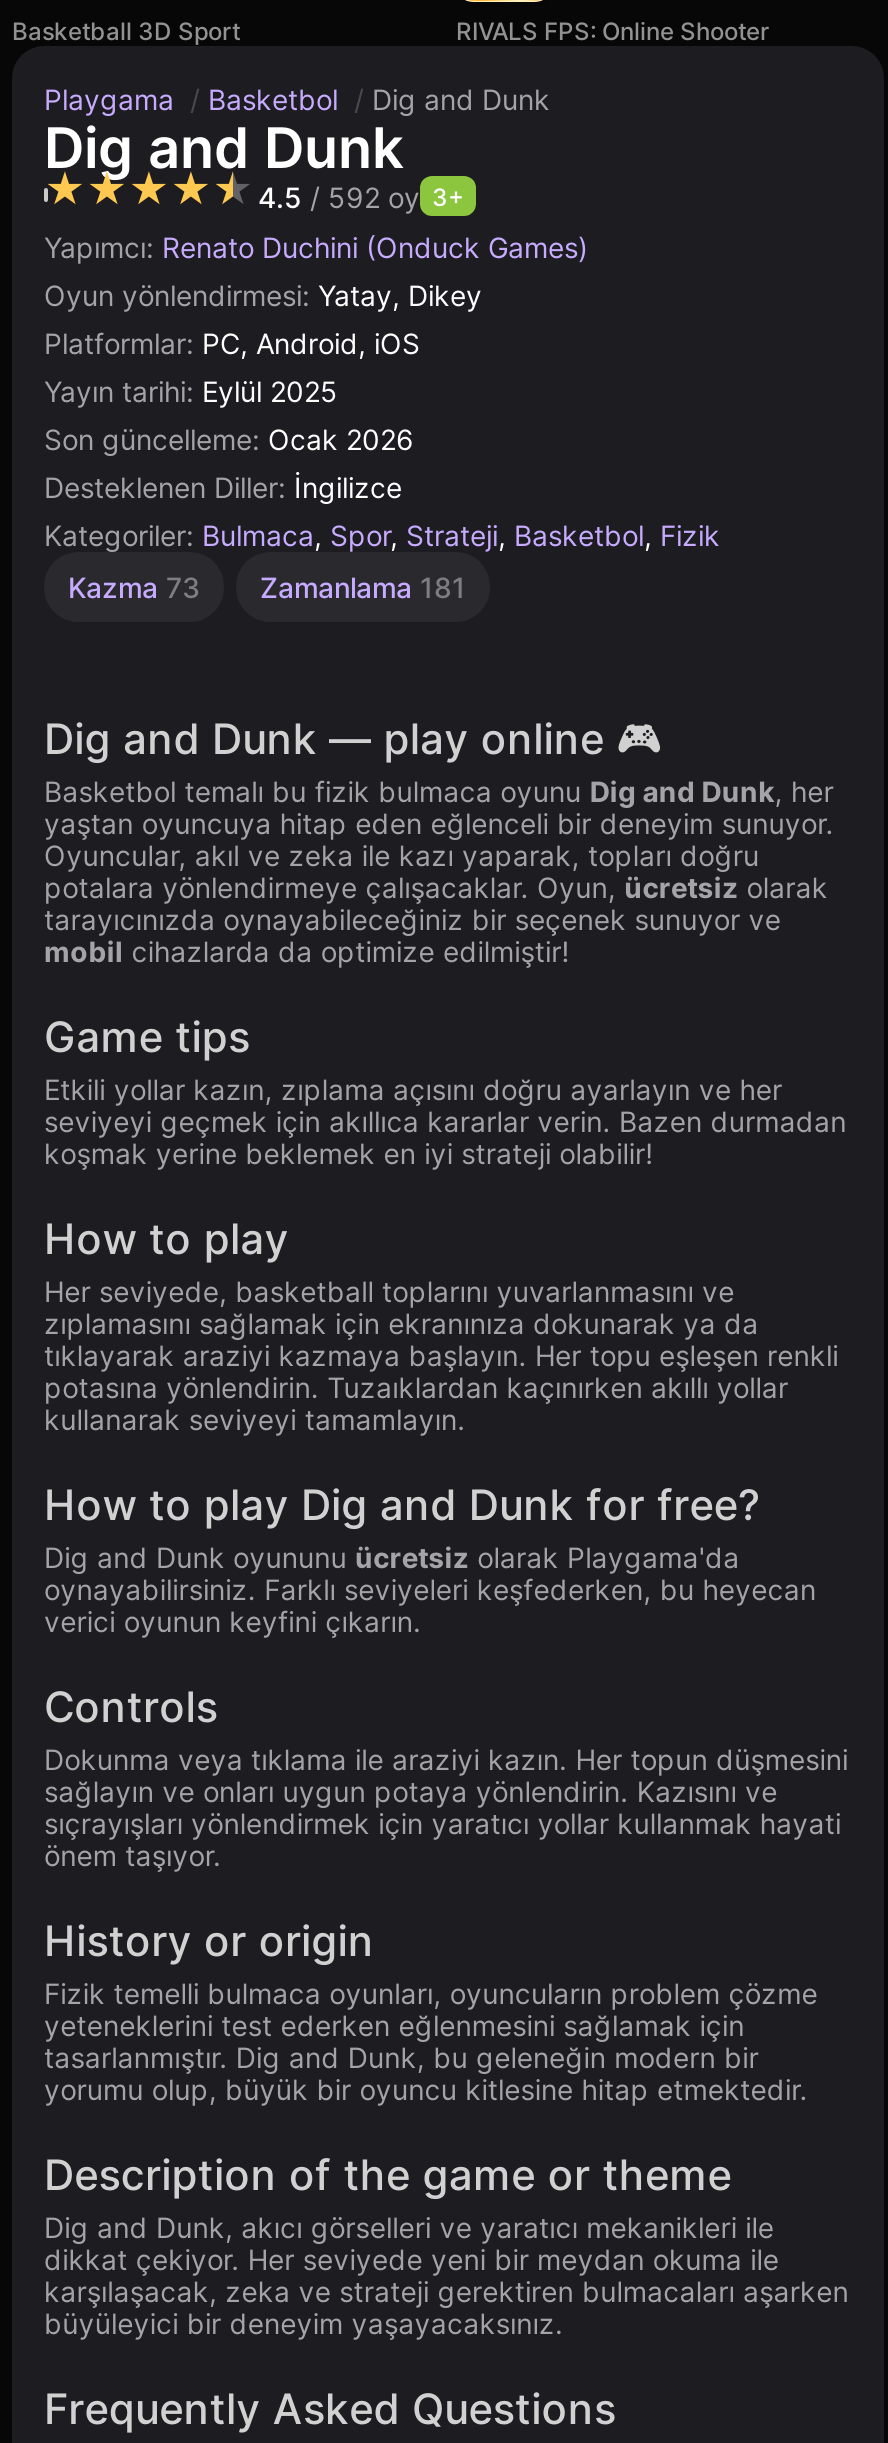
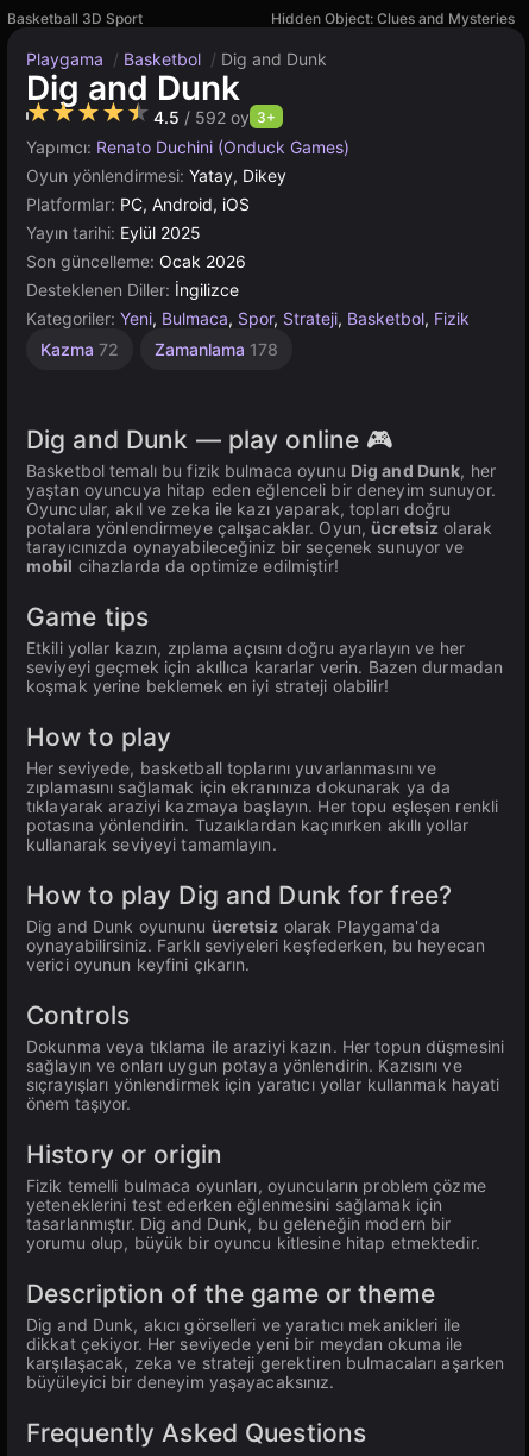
[456,16,770,46] RIVALS FPS: Online Shooter -> [271,10,515,27] Hidden Object: Clues and Mysteries
[44,518,720,552] Kategoriler: Bulmaca, Spor, Strateji, Basketbol, Fizik -> [26,308,470,328] Kategoriler: Yeni, Bulmaca, Spor, Strateji, Basketbol, Fizik
[68,570,466,604] Kazma 73 | Zamanlama 181 -> [40,339,278,359] Kazma 72 | Zamanlama 178

